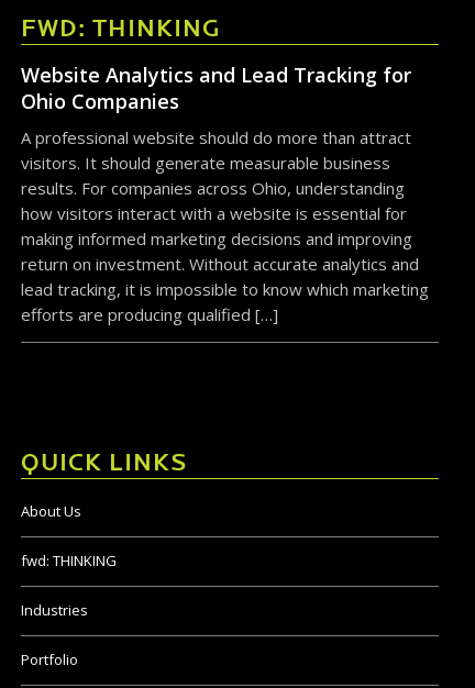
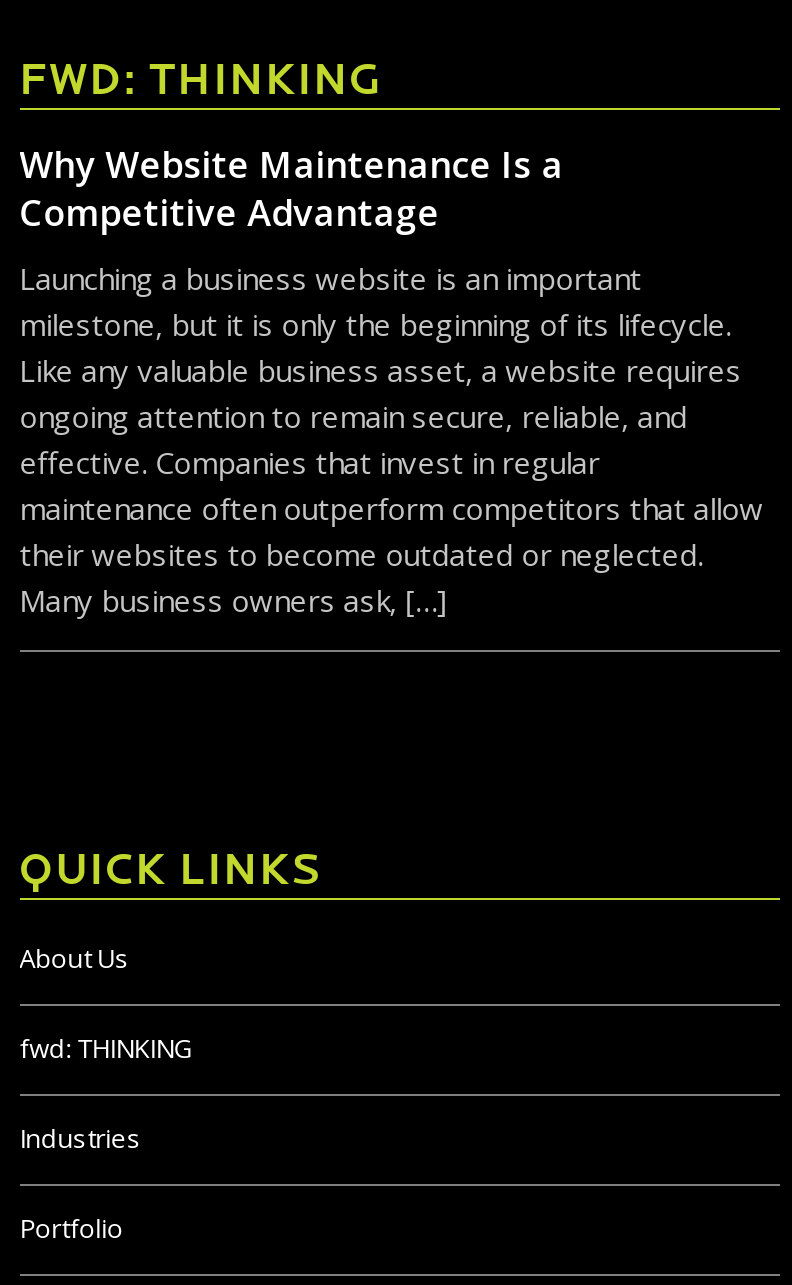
[20,62,411,115] Website Analytics and Lead Tracking for | Ohio Companies -> [19,141,563,237] Why Website Maintenance Is a | Competitive Advantage
[20,127,428,326] A professional website should do more than attract | visitors. It should generate measurable business | results. For companies across Ohio, understanding | how visitors interact with a website is essential for | making informed marketing decisions and improving | return on investment. Without accurate analytics and | lead tracking, it is impossible to know which marketing | efforts are producing qualified […] -> [19,259,763,621] Launching a business website is an important | milestone, but it is only the beginning of its lifecycle. | Like any valuable business asset, a website requires | ongoing attention to remain secure, reliable, and | effective. Companies that invest in regular | maintenance often outperform competitors that allow | their websites to become outdated or neglected. | Many business owners ask, […]

